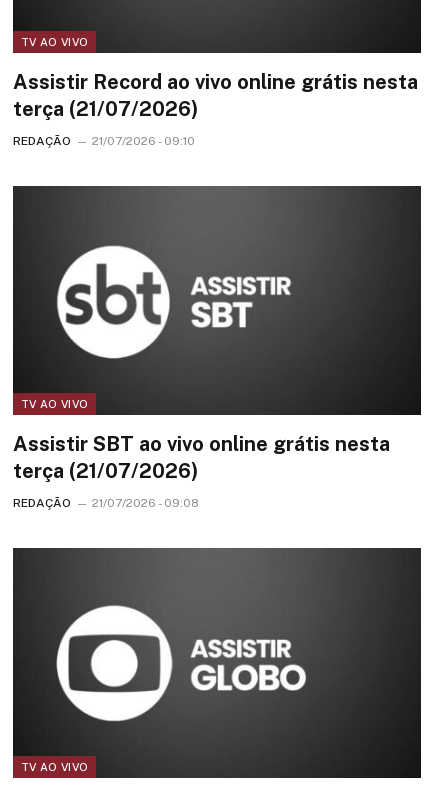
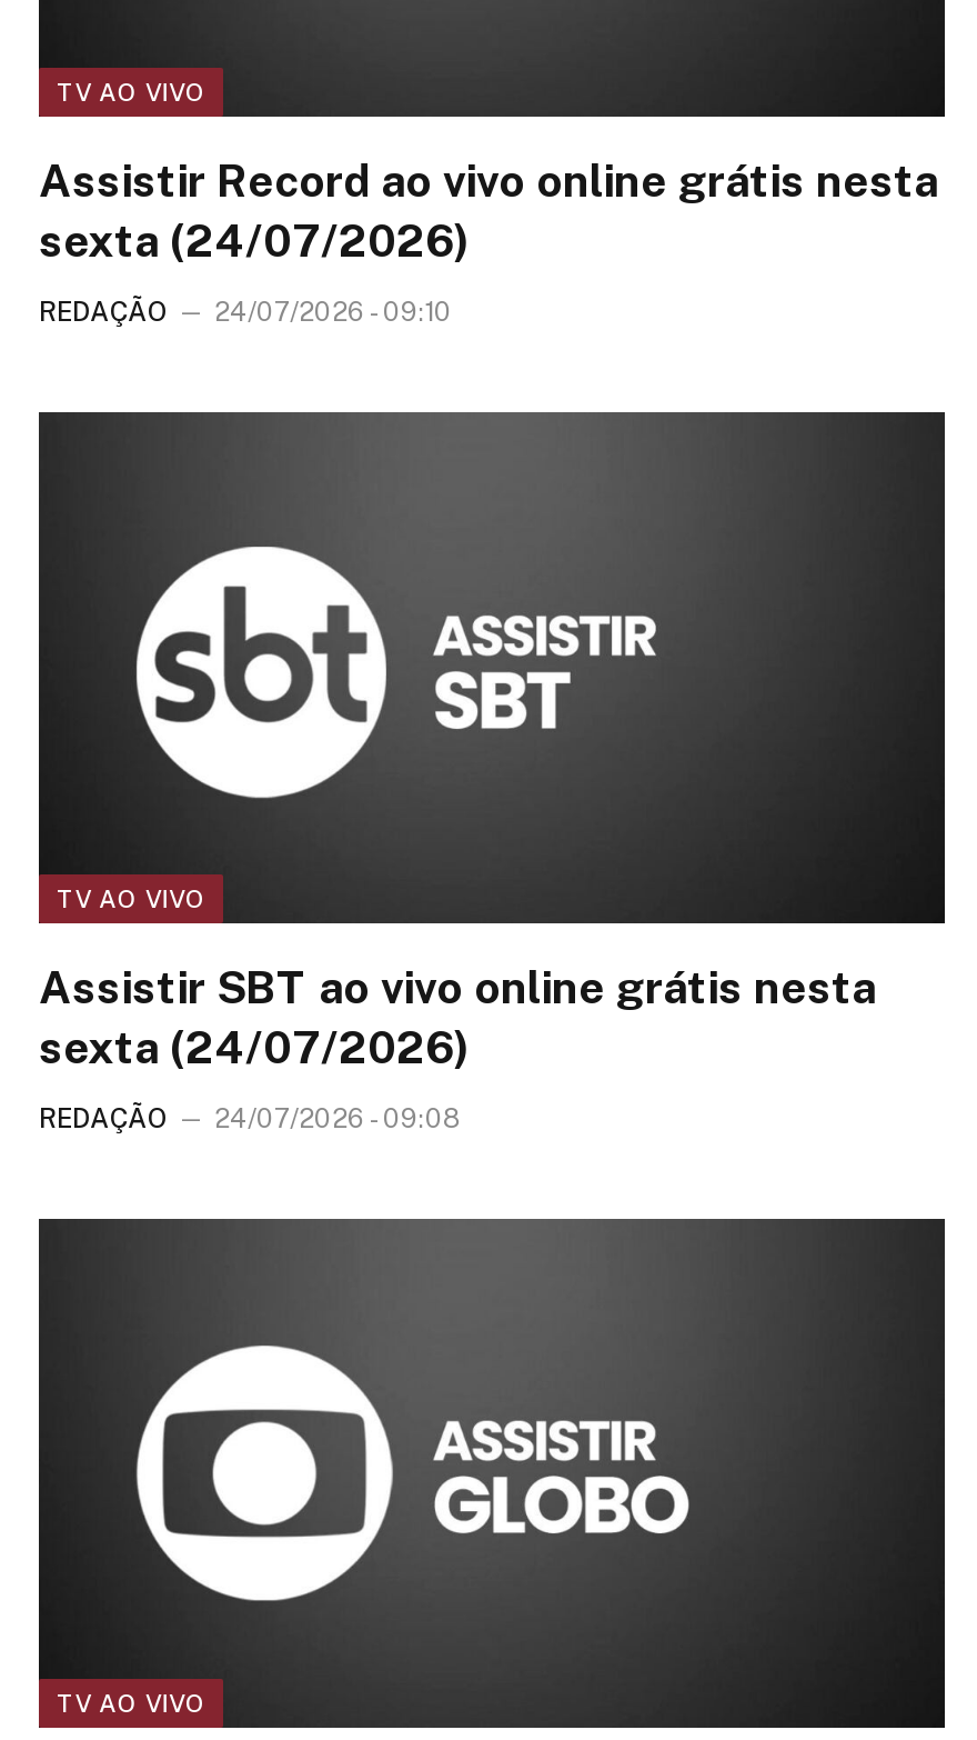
[13,96,198,120] terça (21/07/2026) -> [39,214,470,268] sexta (24/07/2026)
[13,133,195,147] REDAÇÃO 21/07/2026 - 09:10 -> [39,297,452,328] REDAÇÃO 24/07/2026 - 09:10
[13,459,198,483] terça (21/07/2026) -> [39,1020,470,1073] sexta (24/07/2026)
[13,496,199,510] REDAÇÃO 21/07/2026 - 09:08 -> [39,1102,461,1133] REDAÇÃO 24/07/2026 - 09:08

